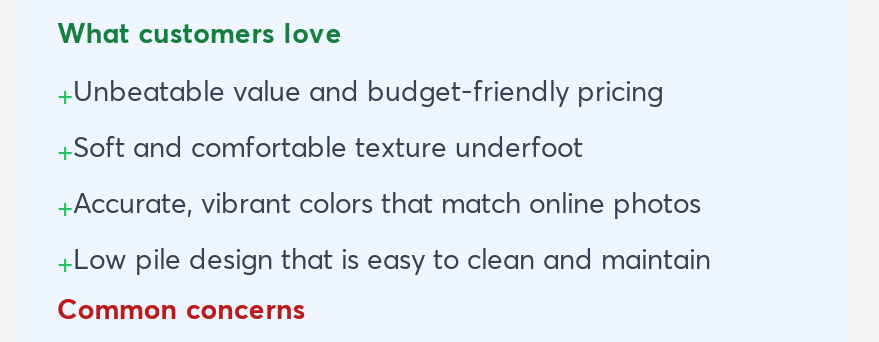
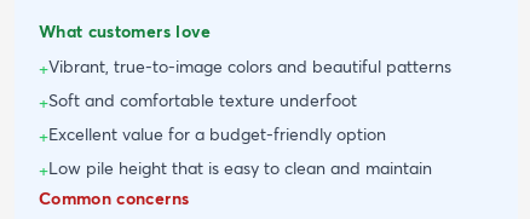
[57,72,663,112] +Unbeatable value and budget-friendly pricing -> [39,56,451,80] +Vibrant, true-to-image colors and beautiful patterns
[57,184,711,280] +Accurate, vibrant colors that match online photos | +Low pile design that is easy to clean and maintain -> [39,123,432,181] +Excellent value for a budget-friendly option | +Low pile height that is easy to clean and maintain

